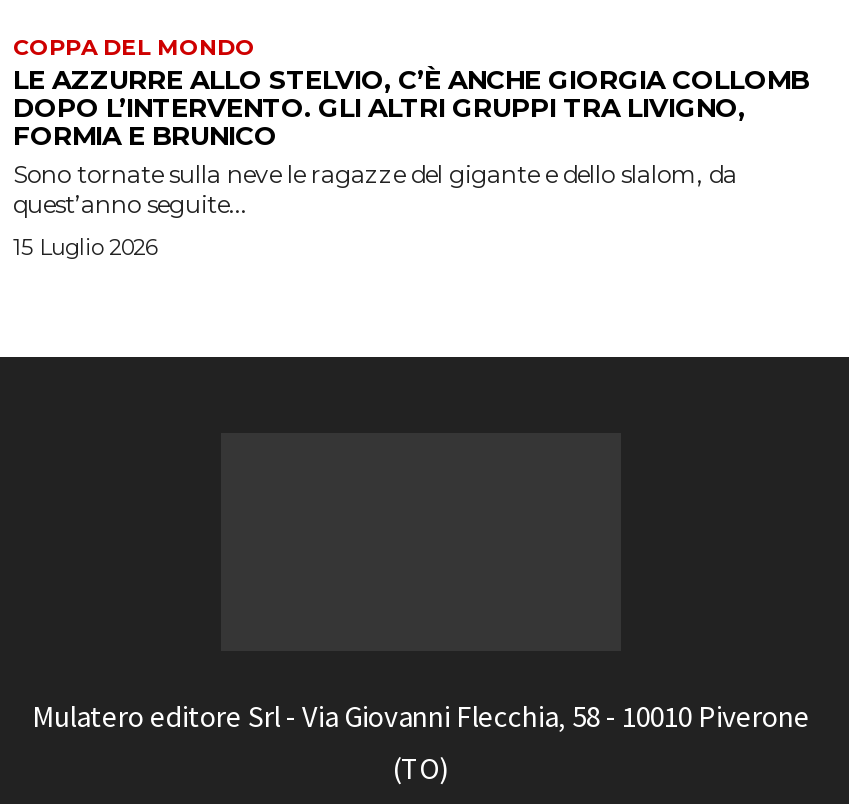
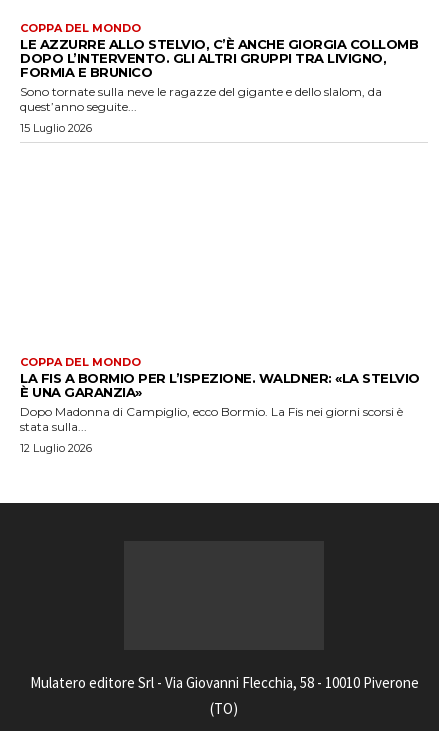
none -> [20,355,419,455] COPPA DEL MONDO | LA FIS A BORMIO PER L’ISPEZIONE. WALDNER: «LA STELVIO | È UNA GARANZIA» | Dopo Madonna di Campiglio, ecco Bormio. La Fis nei giorni scorsi è | stata sulla... | 12 Luglio 2026

